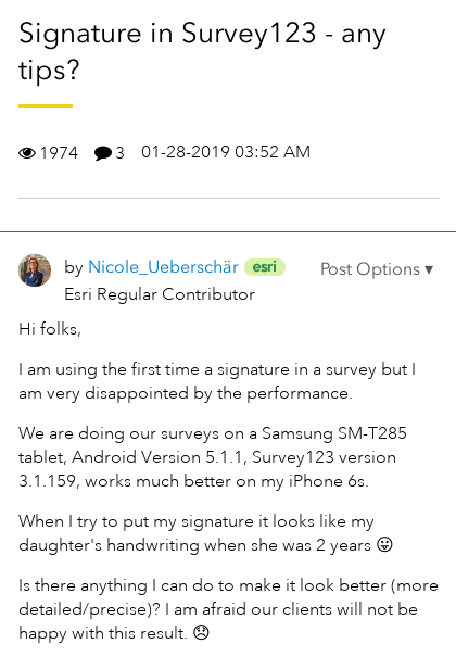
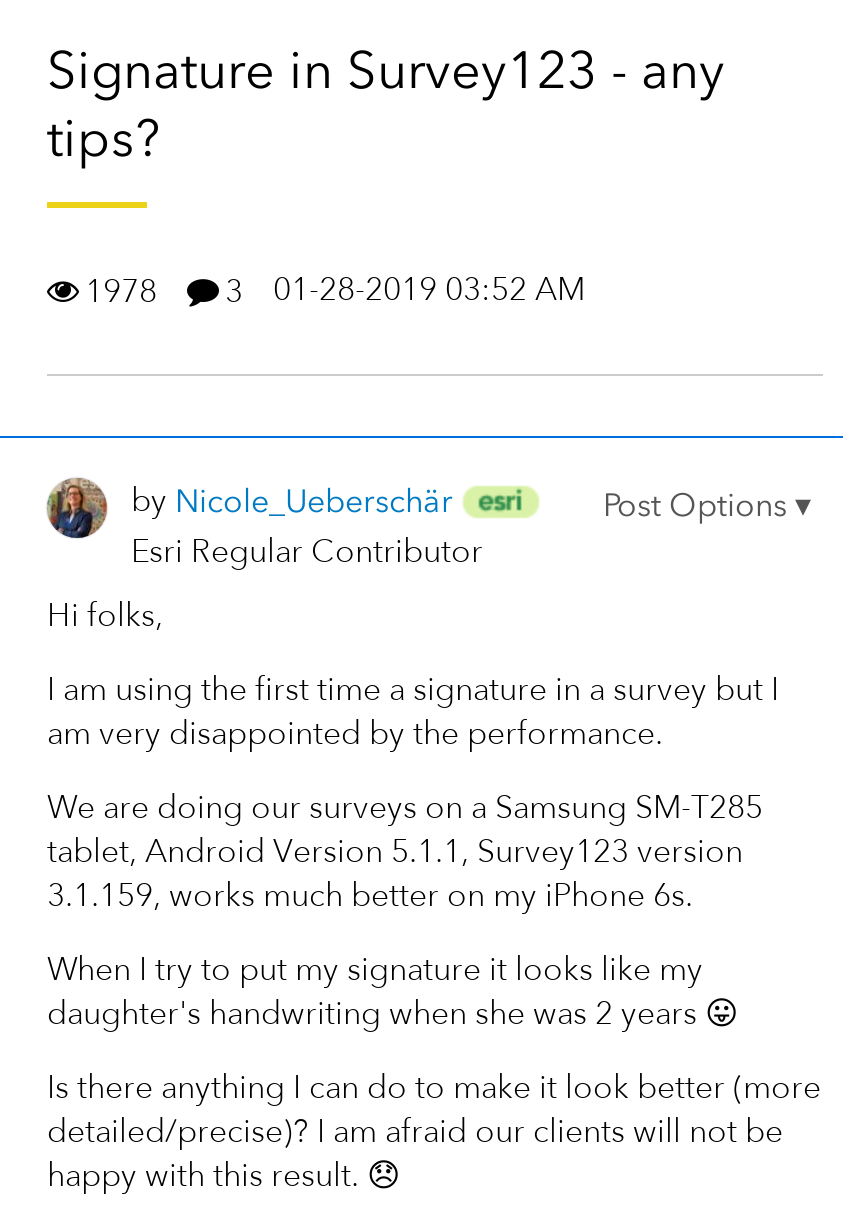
[39,141,311,164] 1974 3 01-28-2019 03:52 AM -> [85,270,585,312] 1978 3 01-28-2019 03:52 AM

